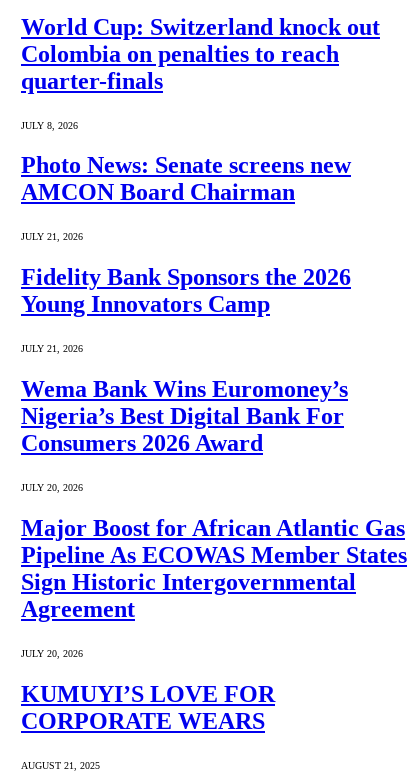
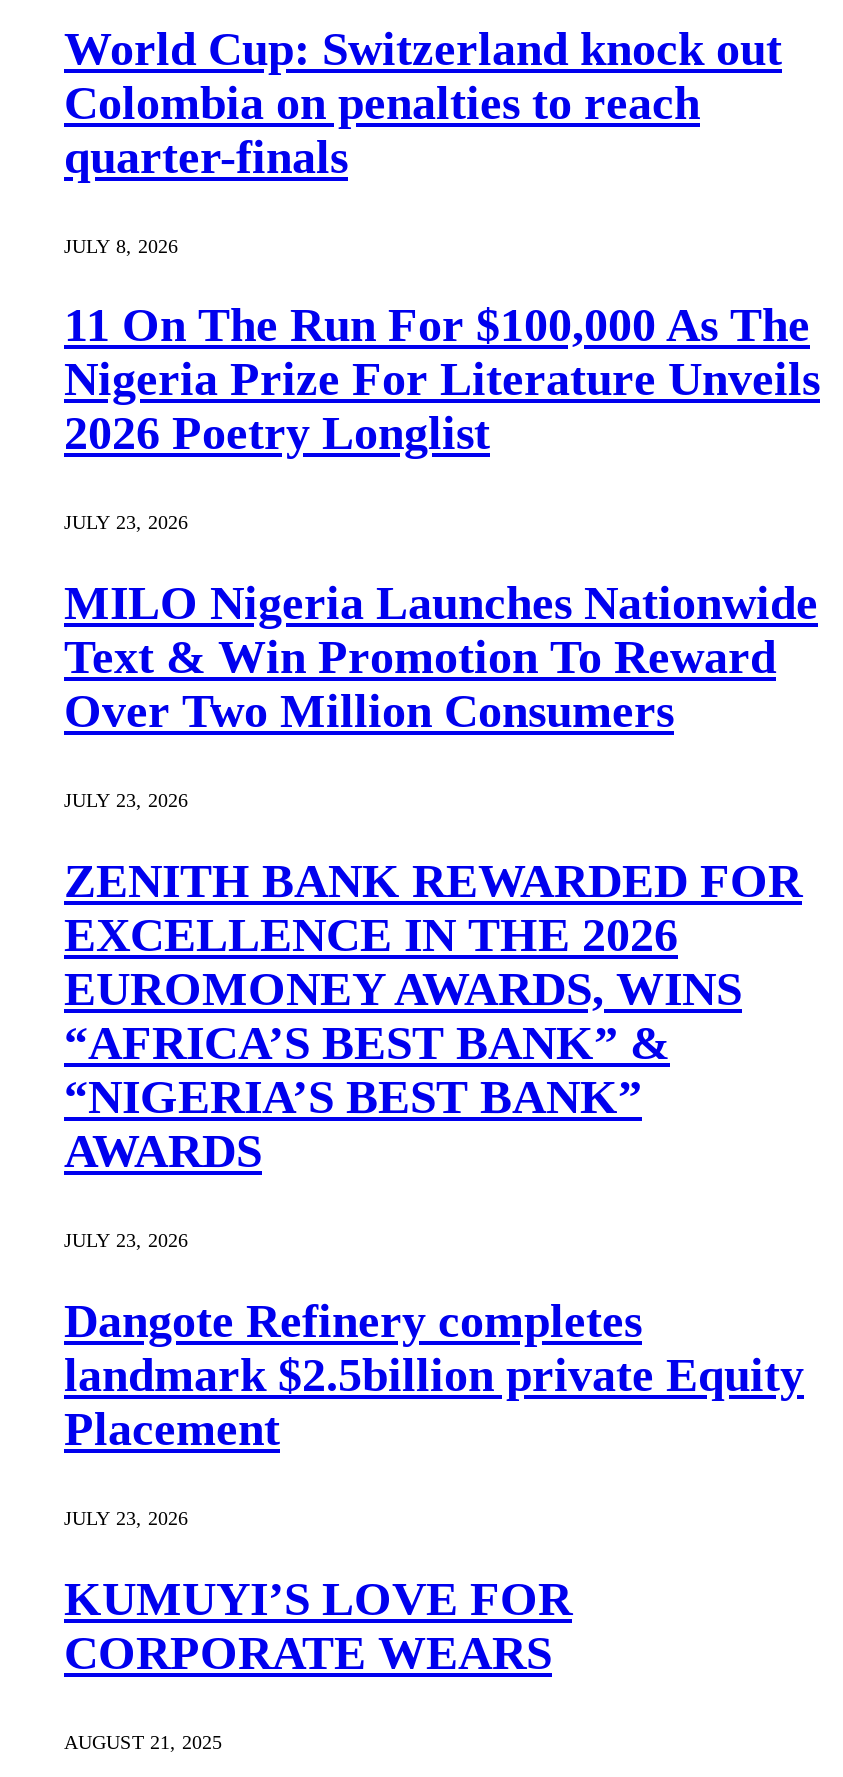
[21,152,351,205] Photo News: Senate screens new | AMCON Board Chairman -> [64,300,820,460] 11 On The Run For $100,000 As The | Nigeria Prize For Literature Unveils | 2026 Poetry Longlist
[21,231,83,242] JULY 21, 2026 -> [64,512,188,534] JULY 23, 2026
[21,264,351,317] Fidelity Bank Sponsors the 2026 | Young Innovators Camp -> [64,577,818,737] MILO Nigeria Launches Nationwide | Text & Win Promotion To Reward | Over Two Million Consumers
[21,343,83,354] JULY 21, 2026 -> [64,789,188,811] JULY 23, 2026
[21,376,348,456] Wema Bank Wins Euromoney’s | Nigeria’s Best Digital Bank For | Consumers 2026 Award -> [64,855,802,1177] ZENITH BANK REWARDED FOR | EXCELLENCE IN THE 2026 | EUROMONEY AWARDS, WINS | “AFRICA’S BEST BANK” & | “NIGERIA’S BEST BANK” | AWARDS
[21,482,83,493] JULY 20, 2026 -> [64,1229,188,1251] JULY 23, 2026
[21,515,407,622] Major Boost for African Atlantic Gas | Pipeline As ECOWAS Member States | Sign Historic Intergovernmental | Agreement -> [64,1295,804,1455] Dangote Refinery completes | landmark $2.5billion private Equity | Placement
[21,648,83,659] JULY 20, 2026 -> [64,1507,188,1529] JULY 23, 2026

